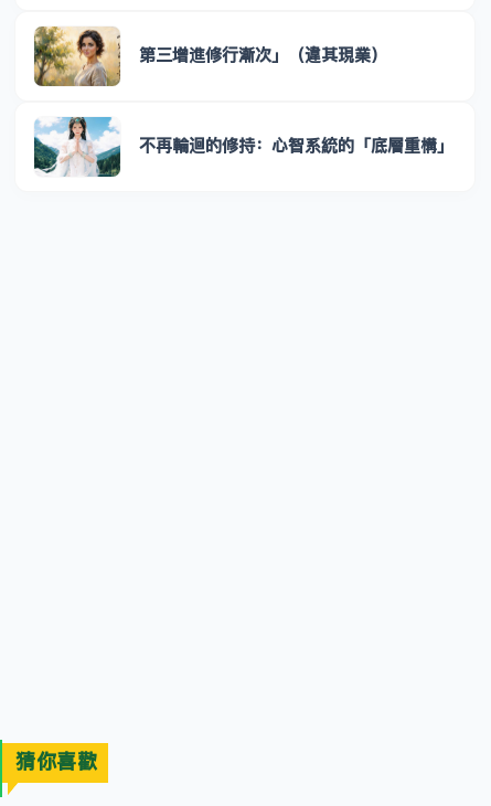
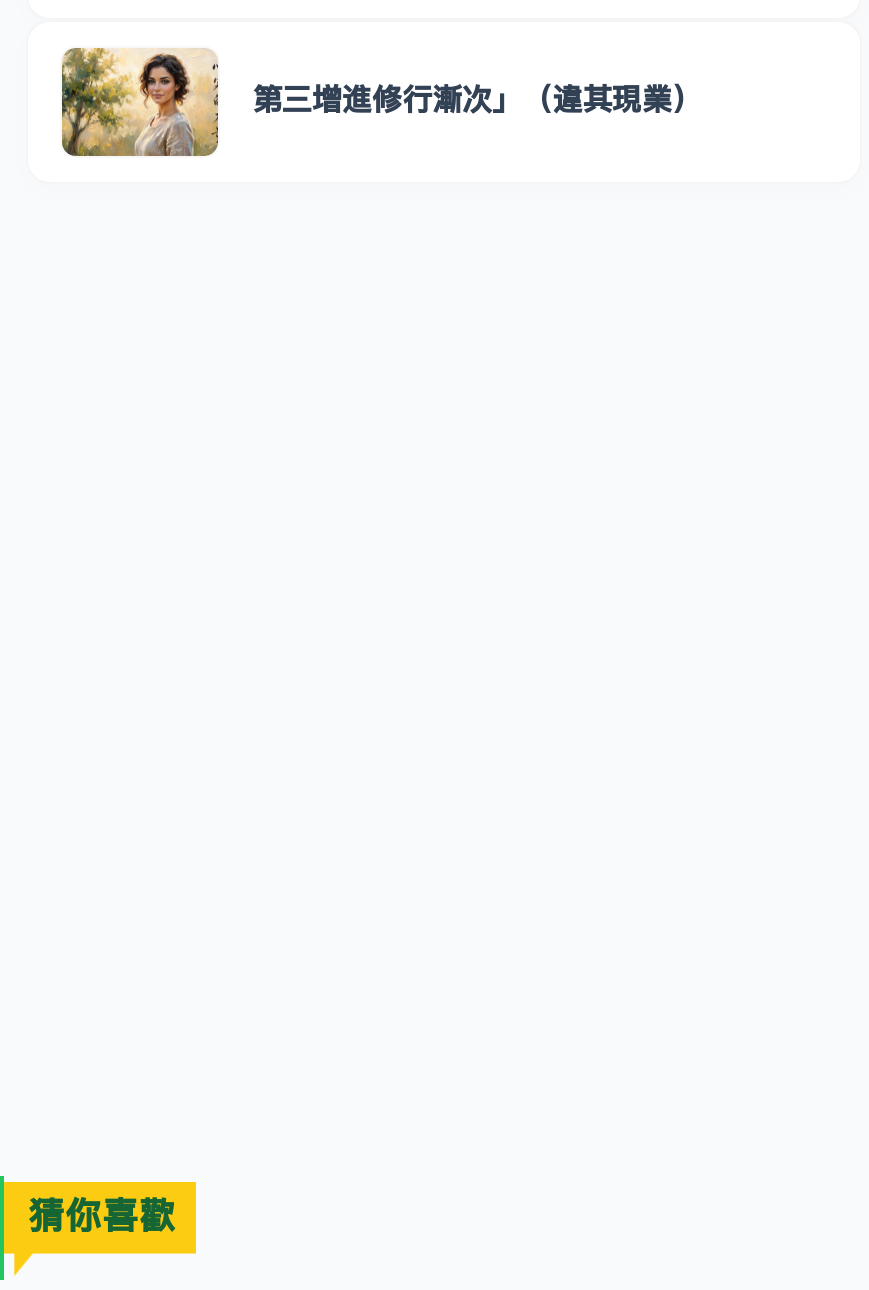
[33,116,453,178] [image] | 不再輪迴的修持：心智系統的「底層重構」 -> none

